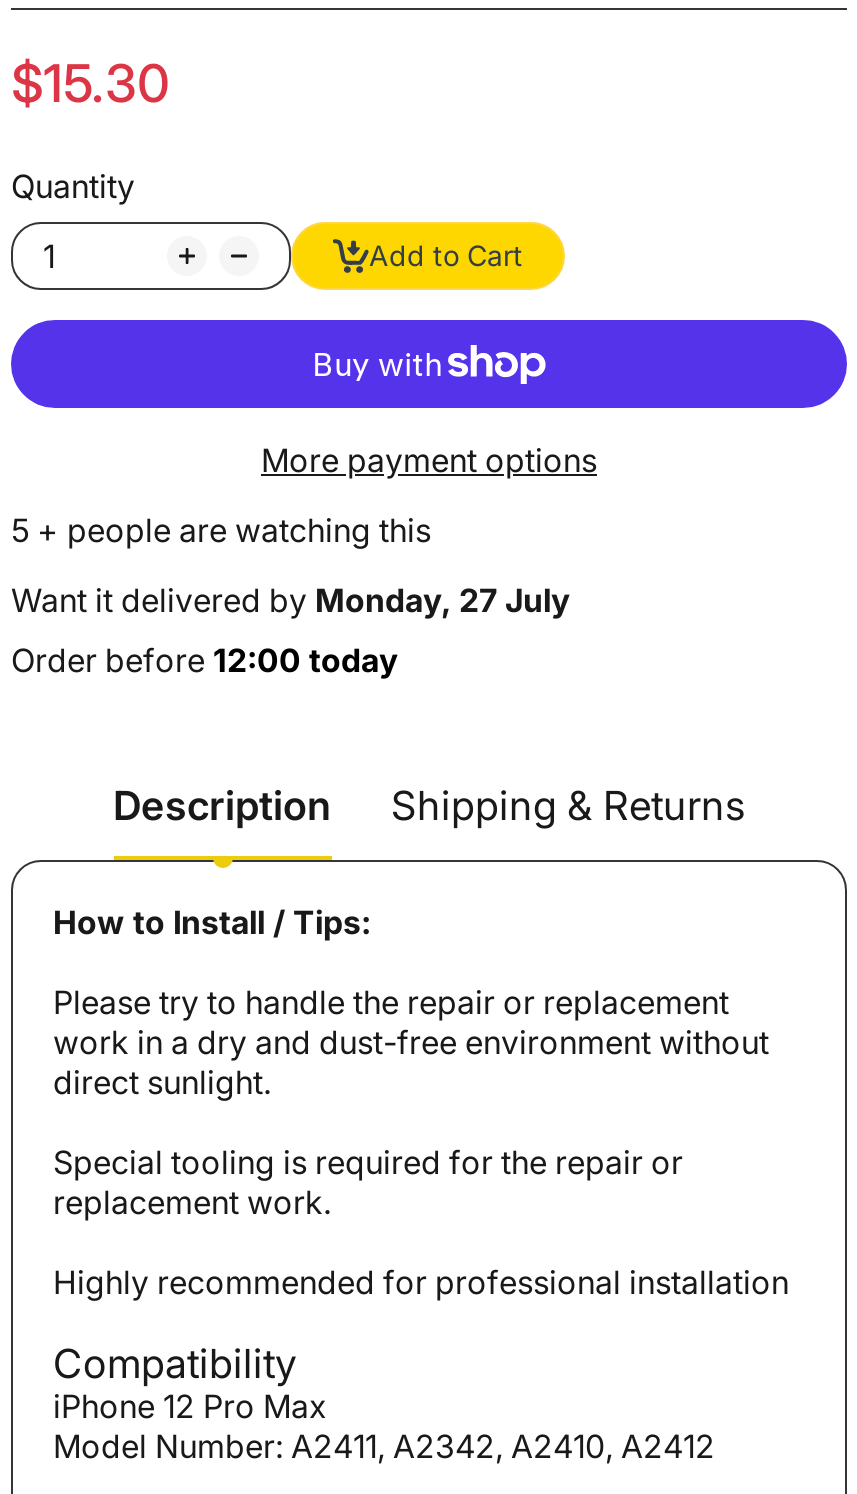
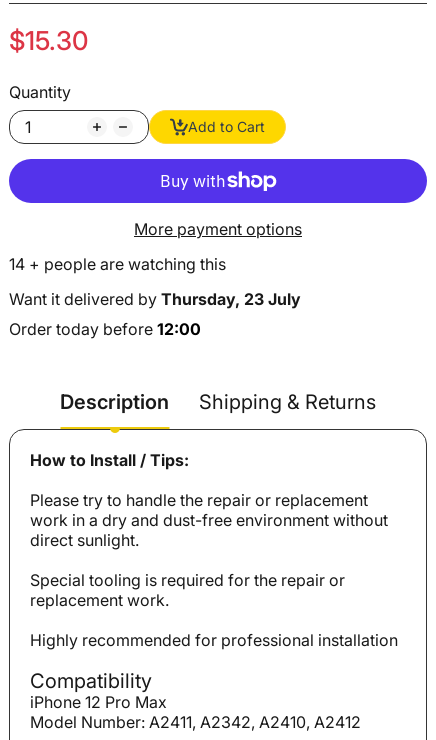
[11,509,431,549] 5 + people are watching this -> [9,253,226,273] 14 + people are watching this
[11,579,571,619] Want it delivered by Monday, 27 July -> [9,288,301,308] Want it delivered by Thursday, 23 July
[11,639,399,679] Order before 12:00 today -> [9,318,201,338] Order today before 12:00

